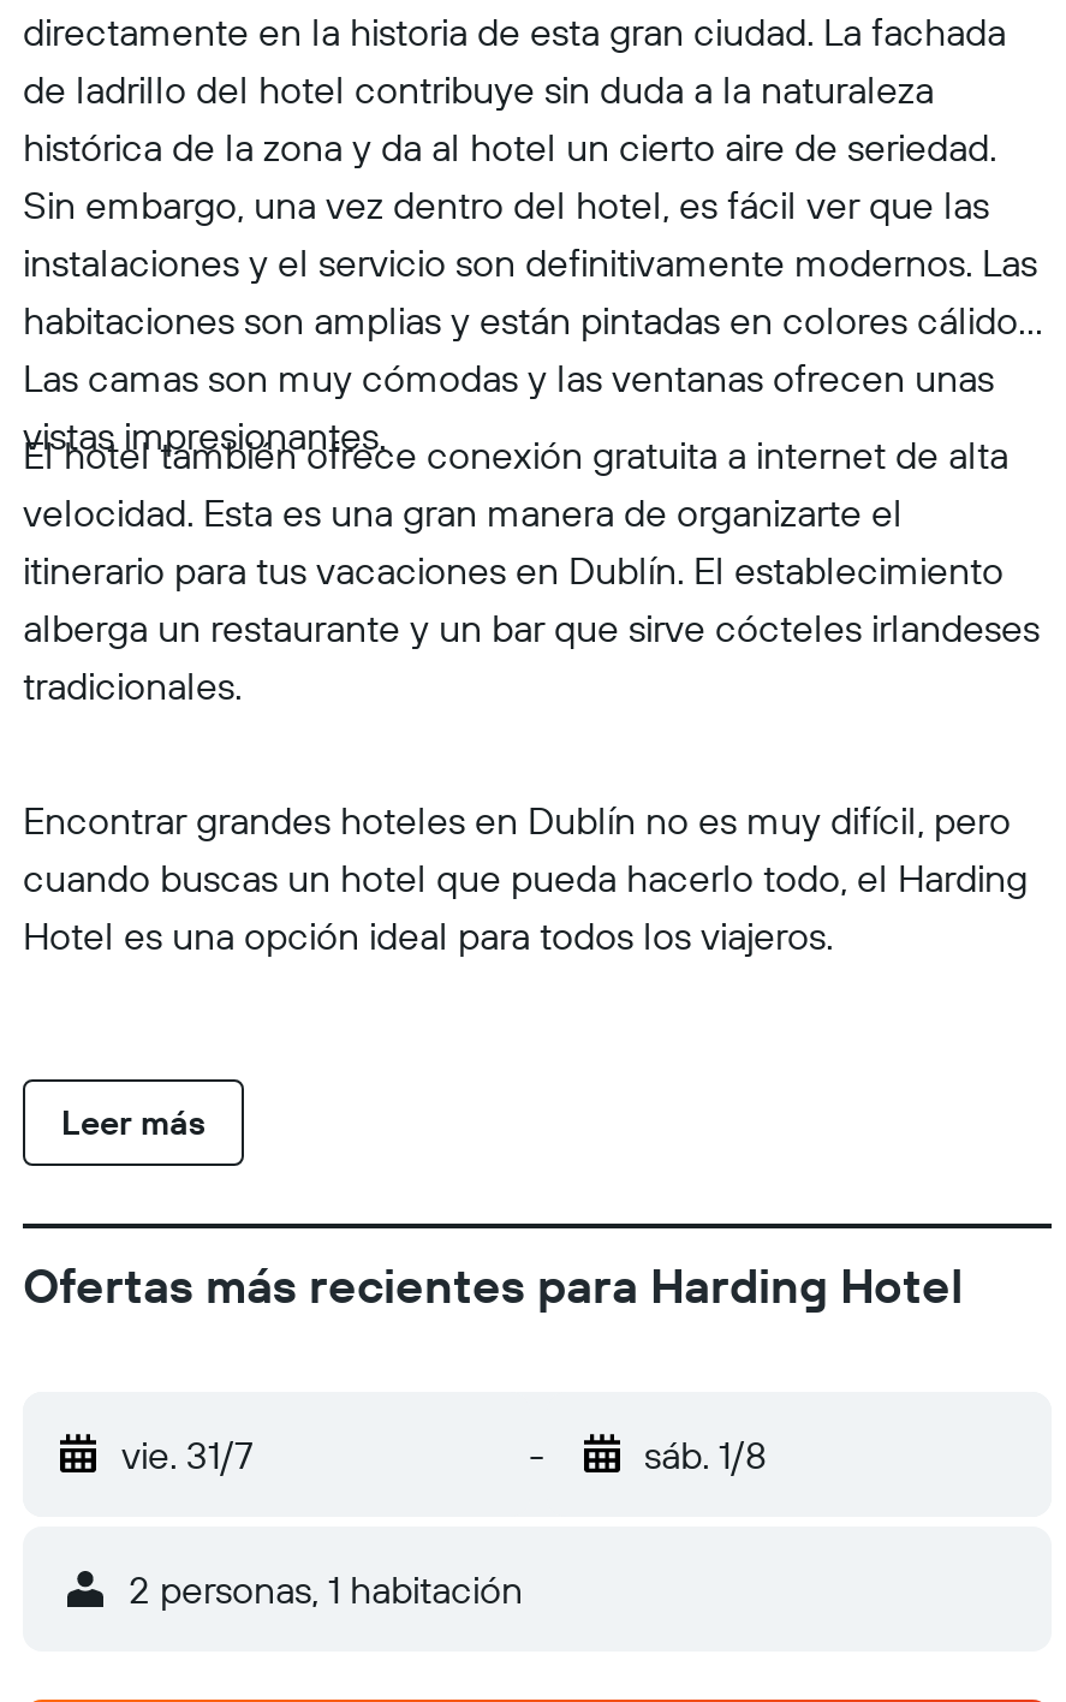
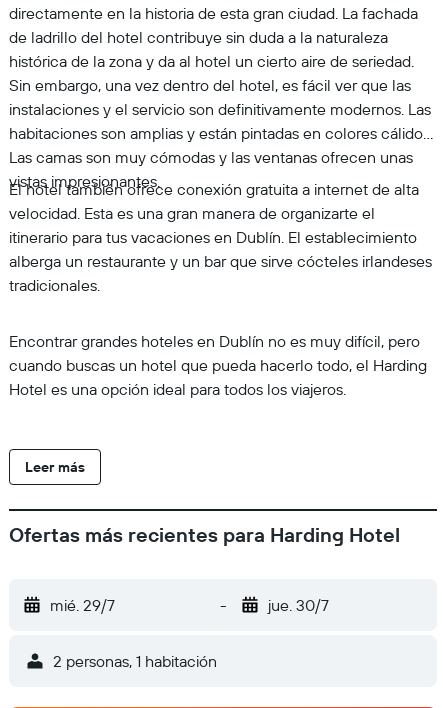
[121,1430,254,1478] vie. 31/7 -> [50,595,115,615] mié. 29/7
[644,1430,767,1478] sáb. 1/8 -> [267,595,328,615] jue. 30/7

